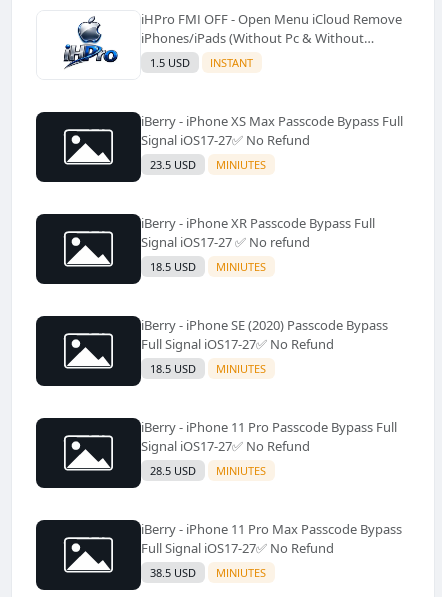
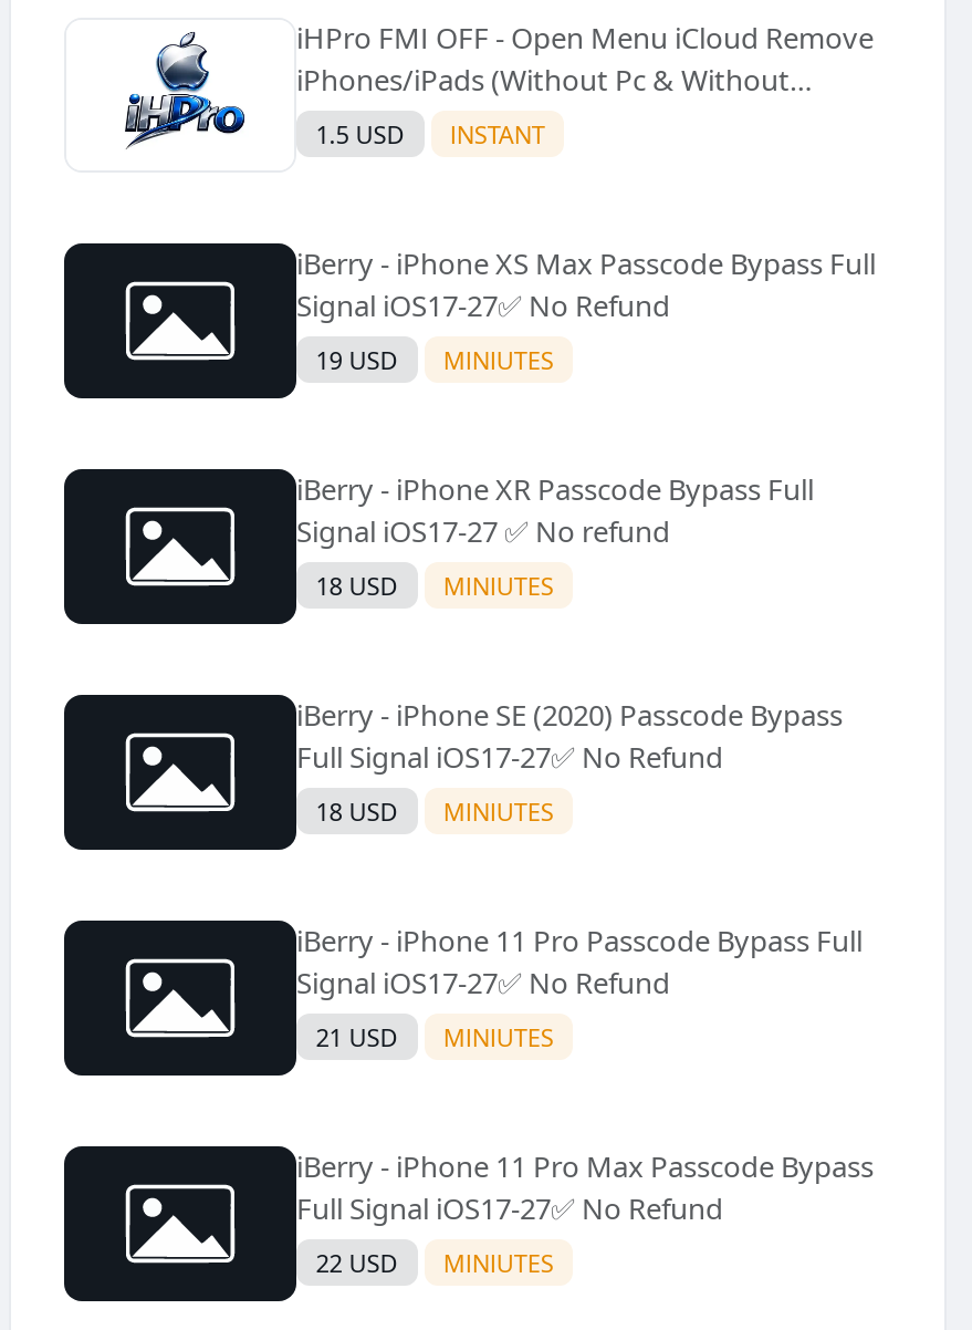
[150,157,266,172] 23.5 USD MINIUTES -> [316,343,554,376] 19 USD MINIUTES
[150,259,266,274] 18.5 USD MINIUTES -> [316,568,554,601] 18 USD MINIUTES
[150,361,266,376] 18.5 USD MINIUTES -> [316,794,554,827] 18 USD MINIUTES
[150,463,266,478] 28.5 USD MINIUTES -> [316,1020,554,1053] 21 USD MINIUTES
[150,565,266,580] 38.5 USD MINIUTES -> [316,1245,554,1279] 22 USD MINIUTES

